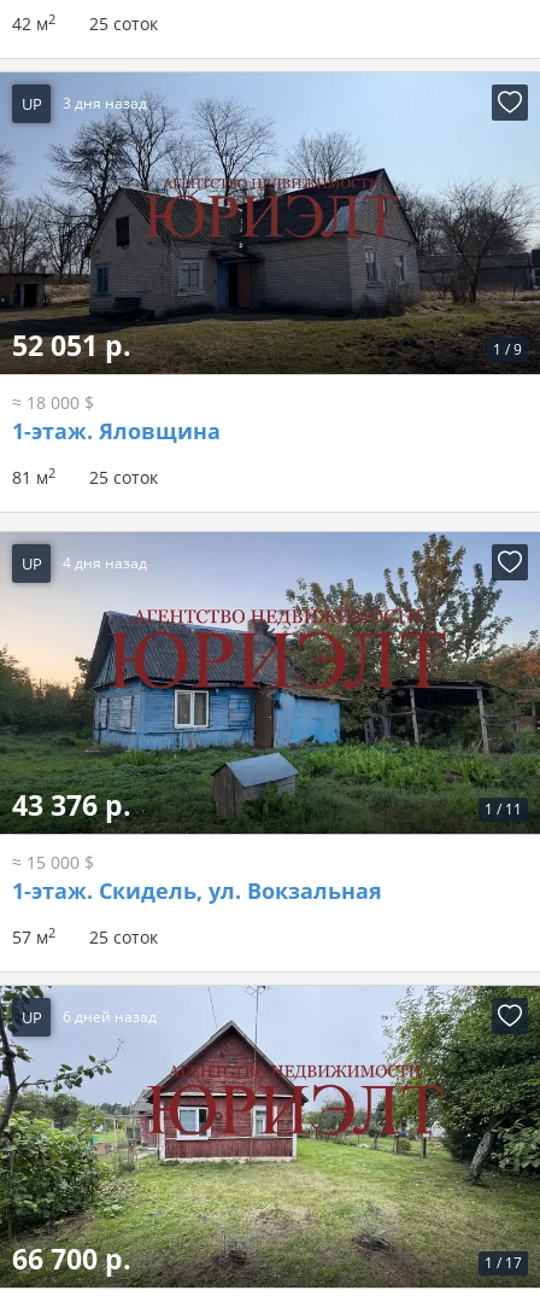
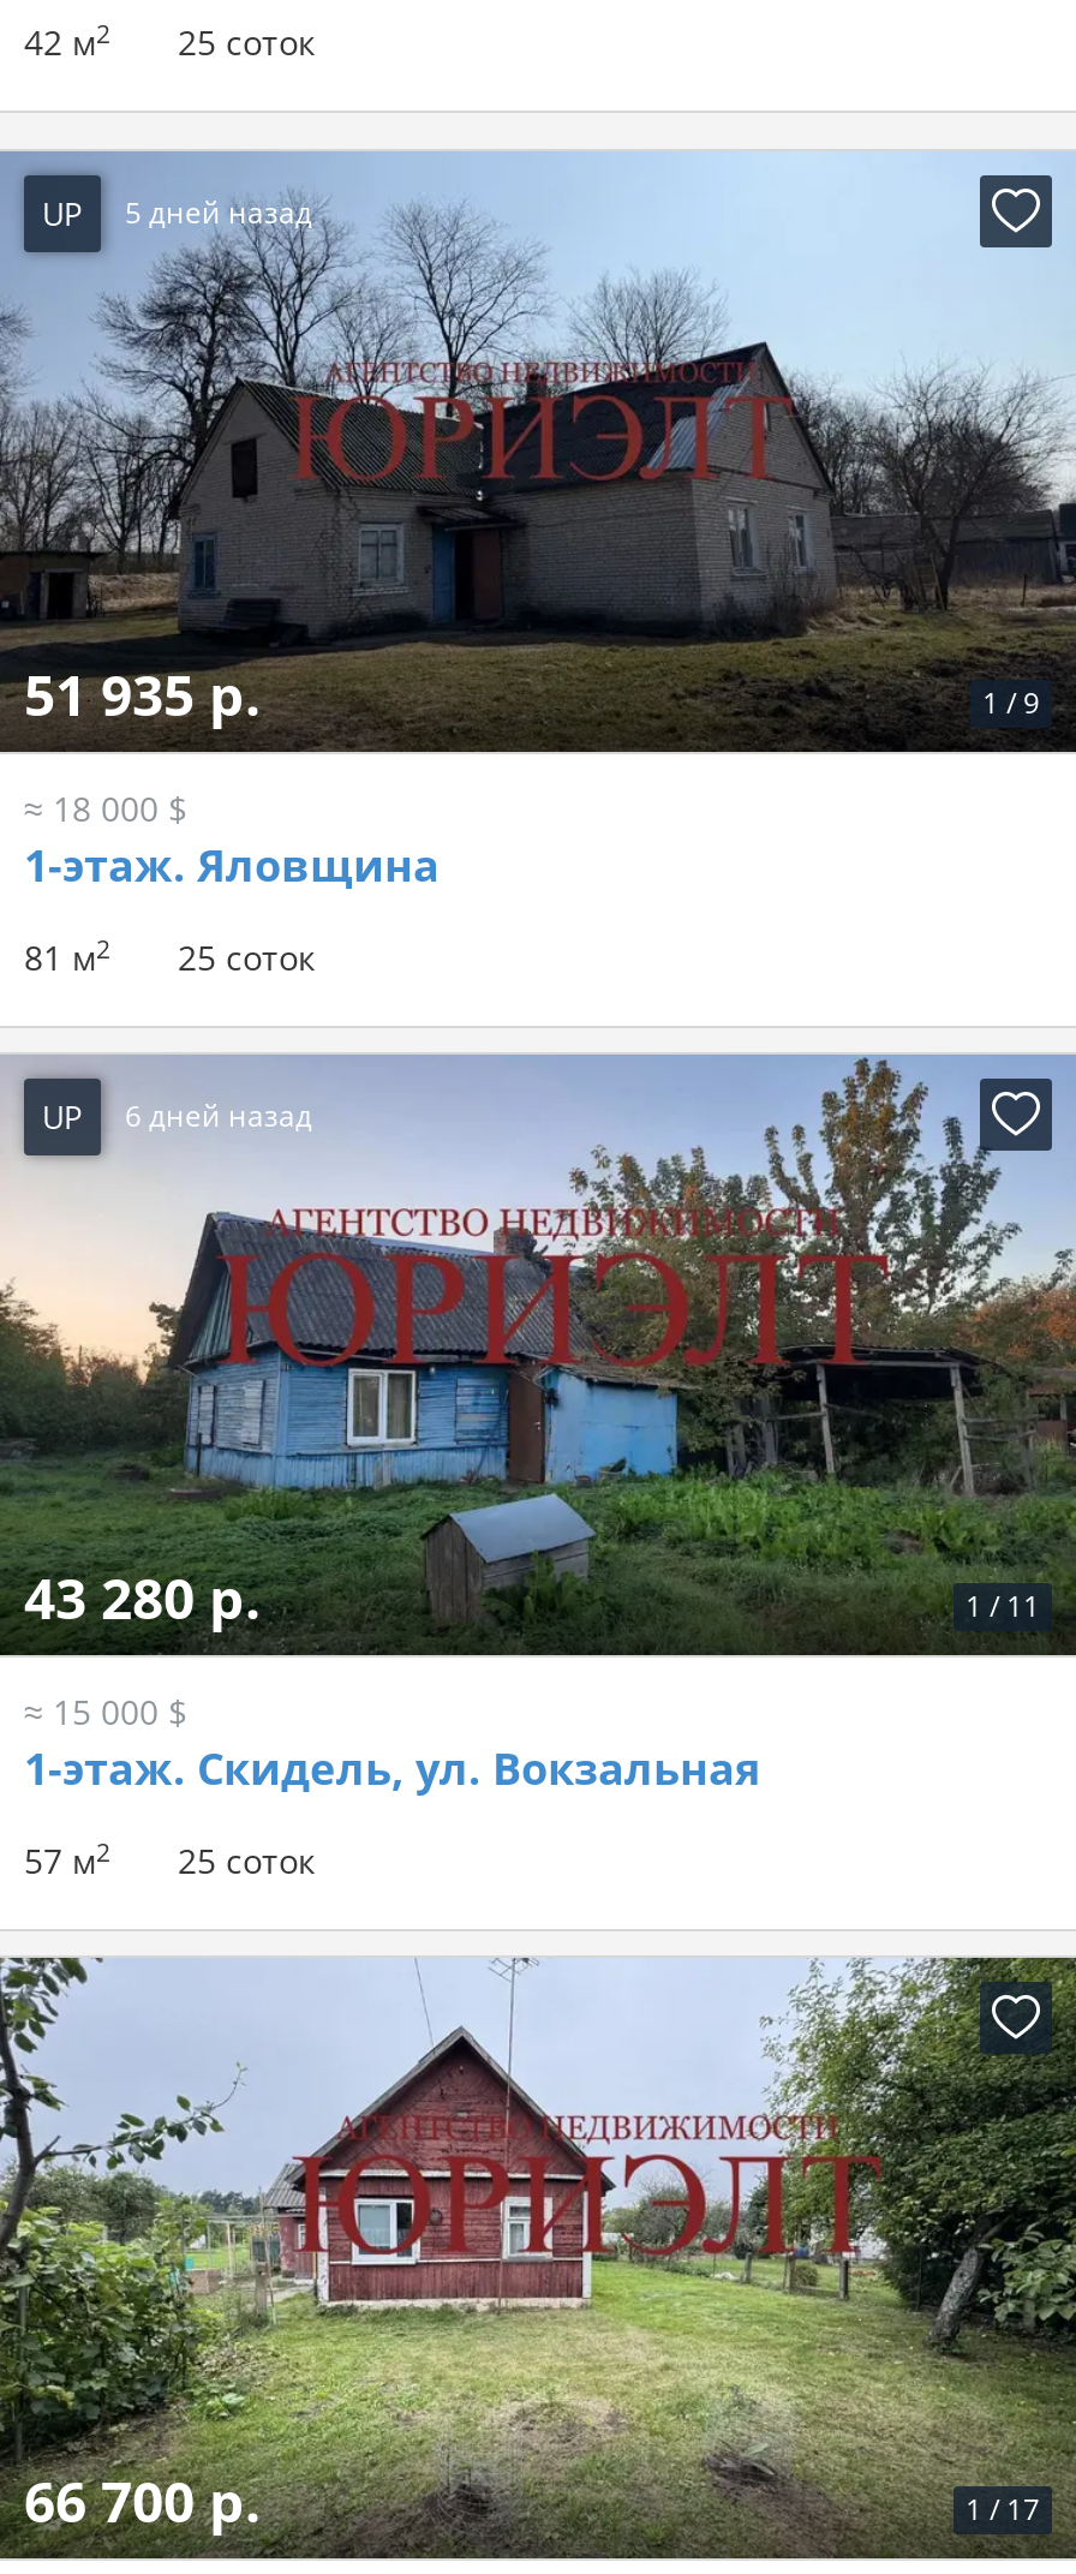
[21,93,147,114] UP 3 дня назад -> [42,192,312,235] UP 5 дней назад
[12,326,131,365] 52 051 р. -> [24,657,262,733] 51 935 р.
[21,552,147,574] UP 4 дня назад -> [42,1095,312,1138] UP 6 дней назад
[12,786,131,825] 43 376 р. -> [24,1560,262,1637] 43 280 р.
[21,1006,157,1028] UP | 6 дней назад -> none

